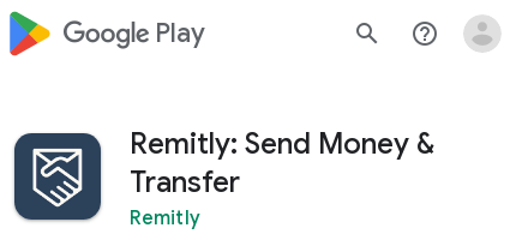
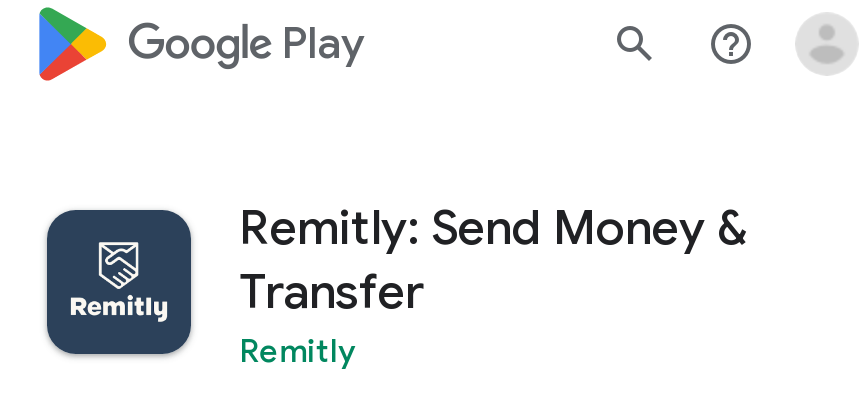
[29,148,86,208] [image] -> [69,236,169,332] [image]

